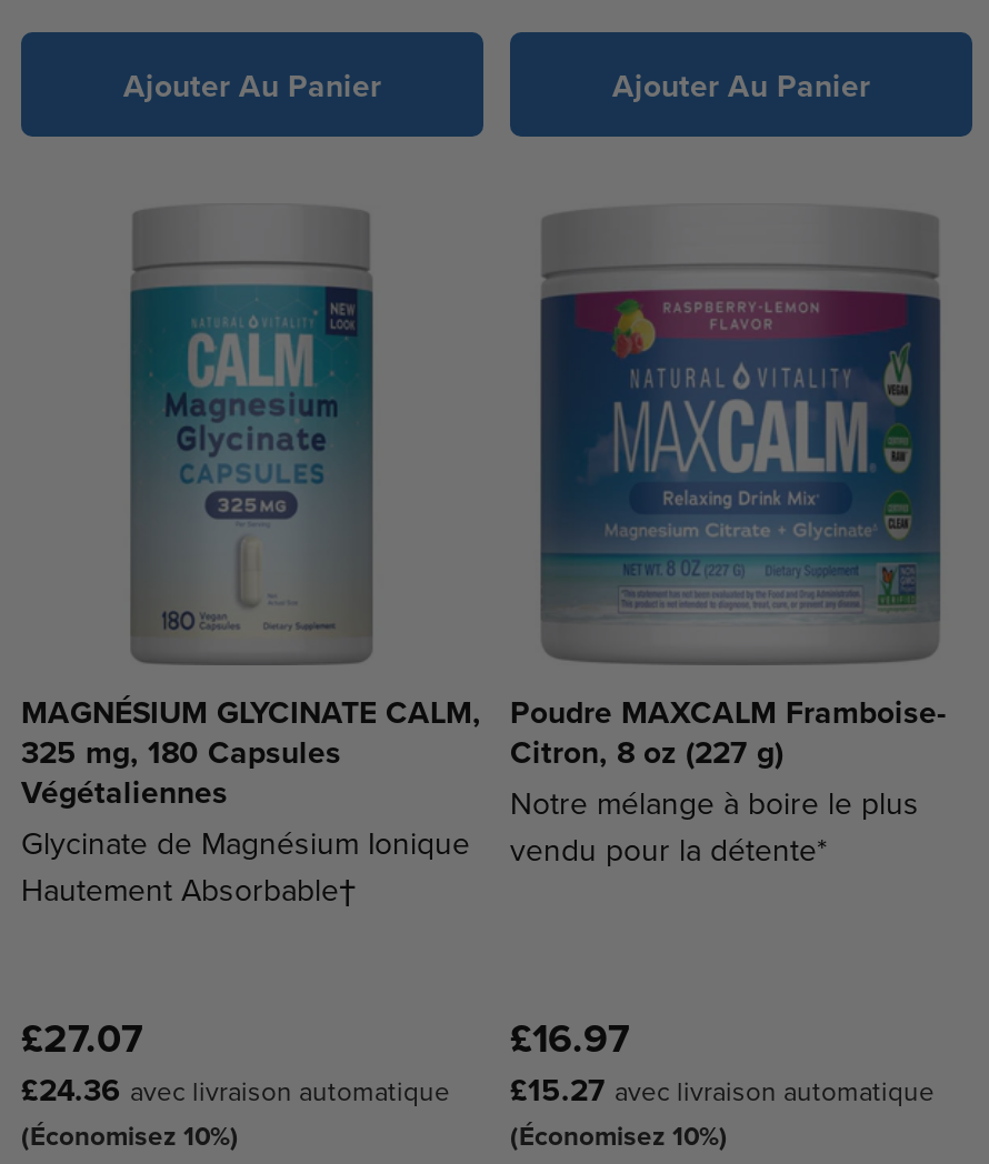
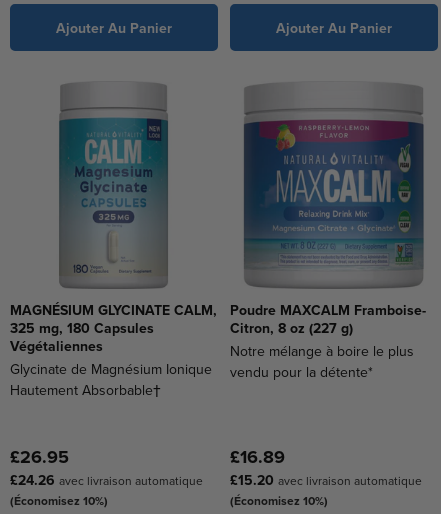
[21,1010,143,1067] £27.07 -> [10,444,69,470] £26.95
[510,1010,630,1067] £16.97 -> [230,444,285,470] £16.89
[21,1067,450,1112] £24.36 avec livraison automatique -> [10,470,203,490] £24.26 avec livraison automatique
[510,1067,935,1112] £15.27 avec livraison automatique -> [230,470,422,490] £15.20 avec livraison automatique

